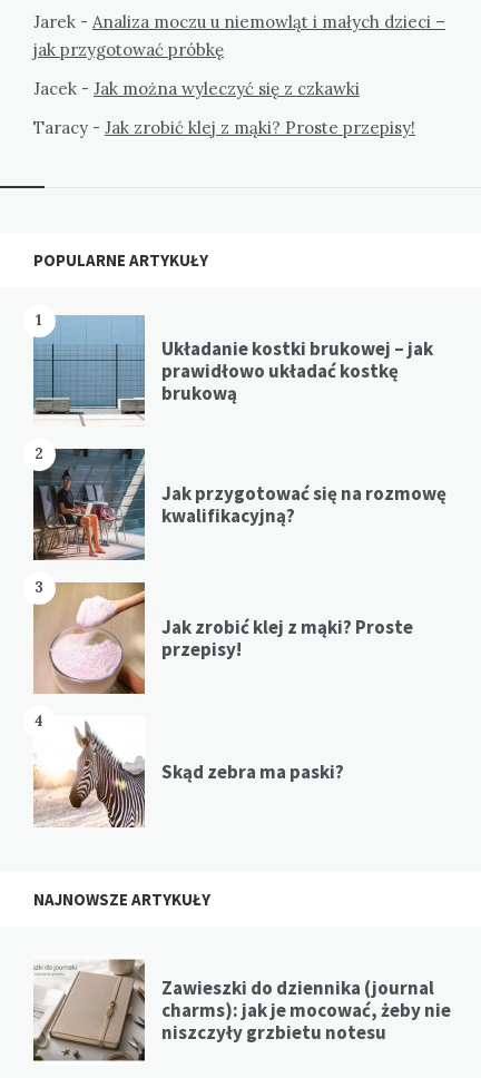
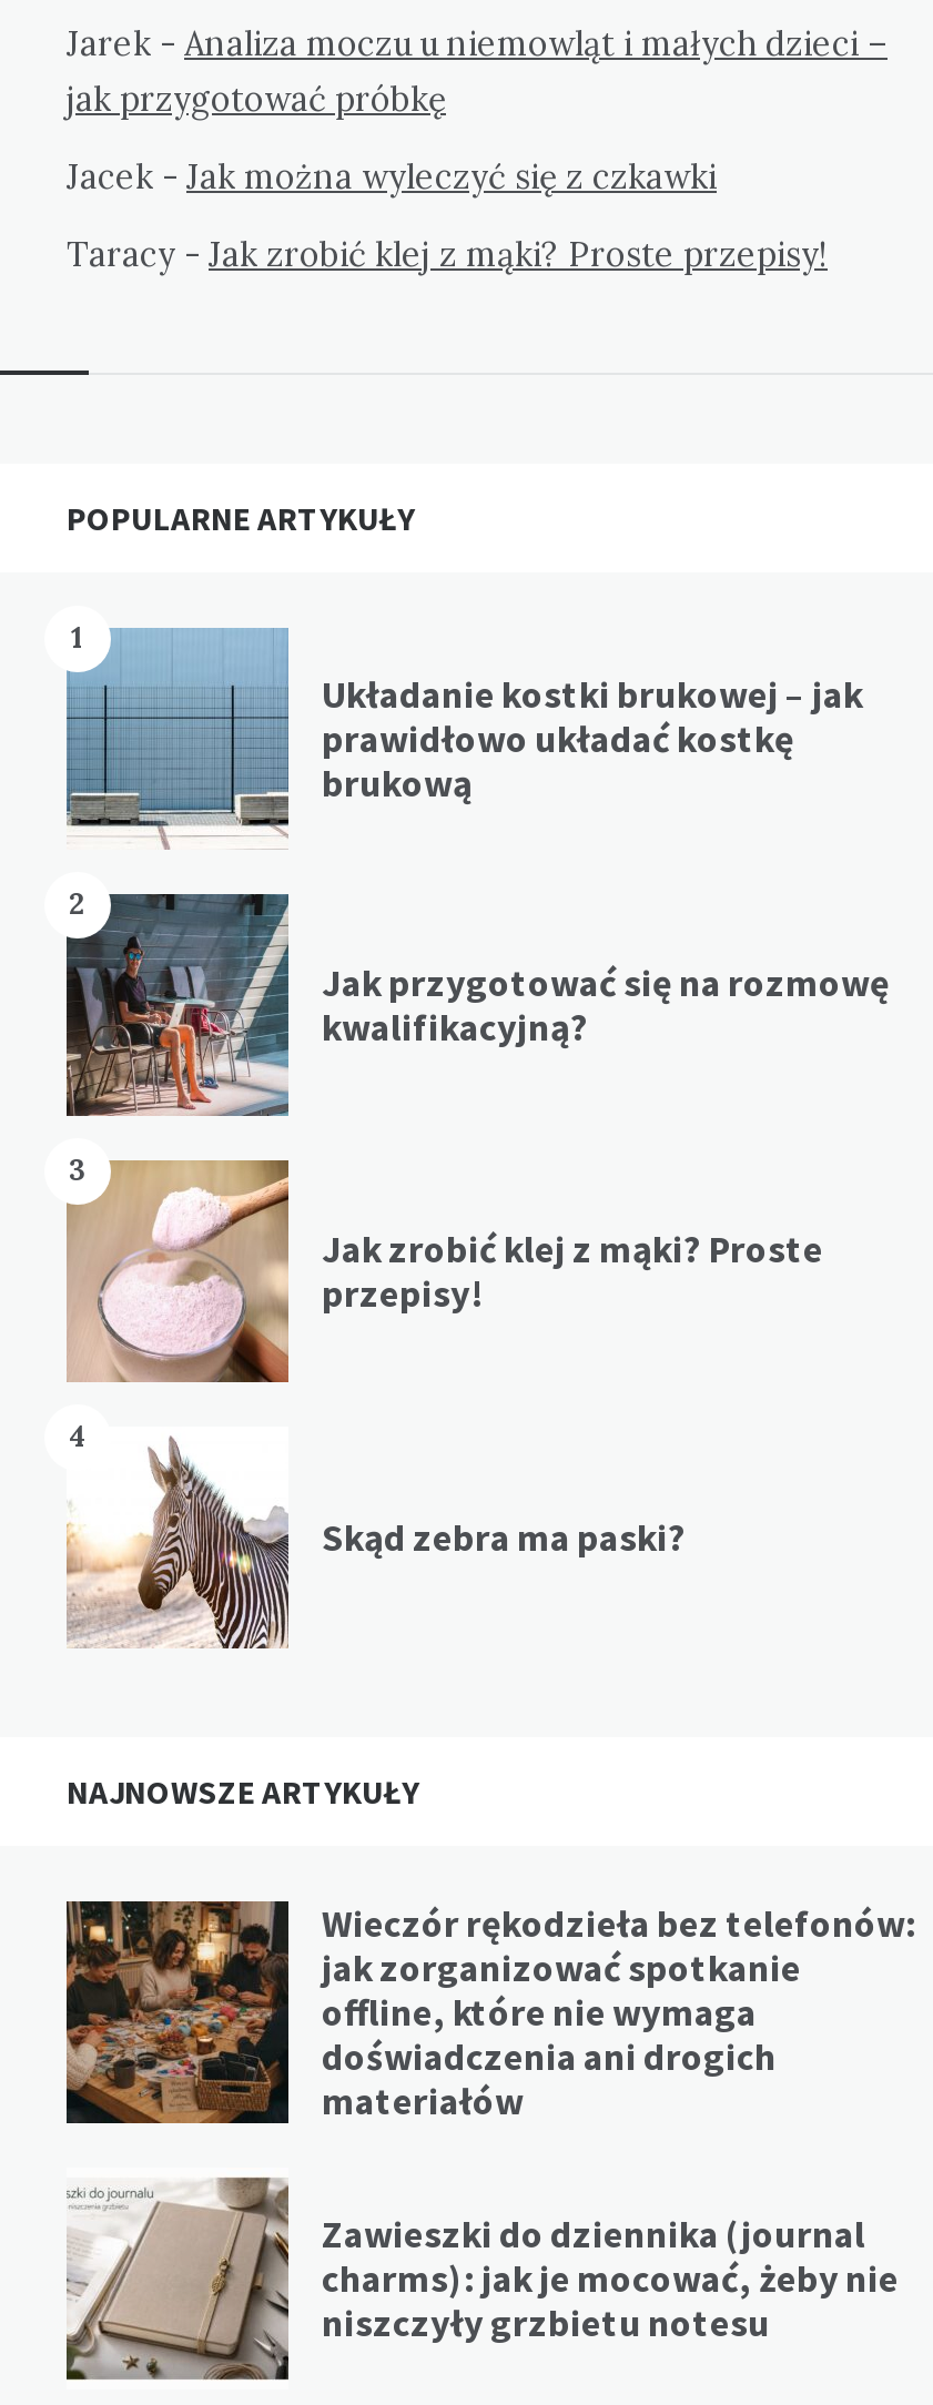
none -> [64,1898,916,2127] [image] | Wieczór rękodzieła bez telefonów: | jak zorganizować spotkanie | offline, które nie wymaga | doświadczenia ani drogich | materiałów

